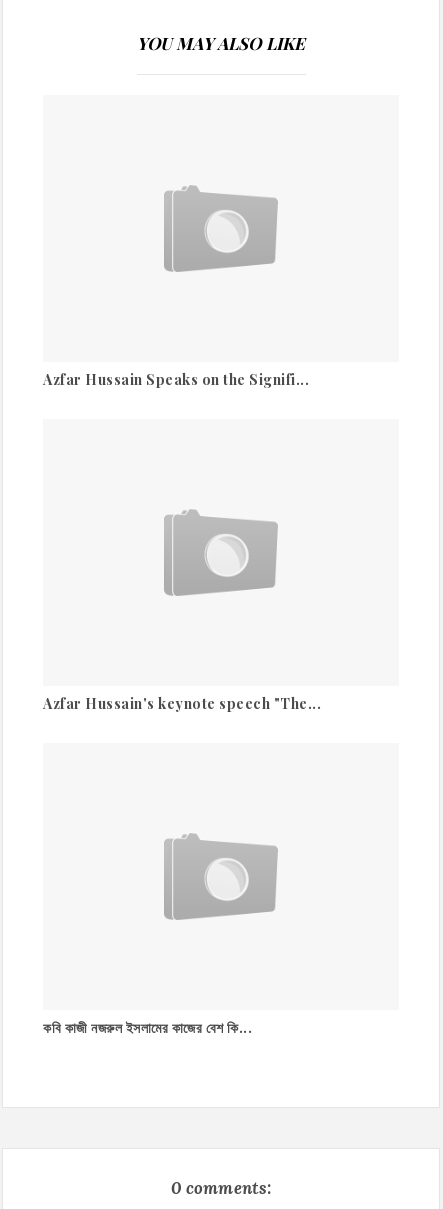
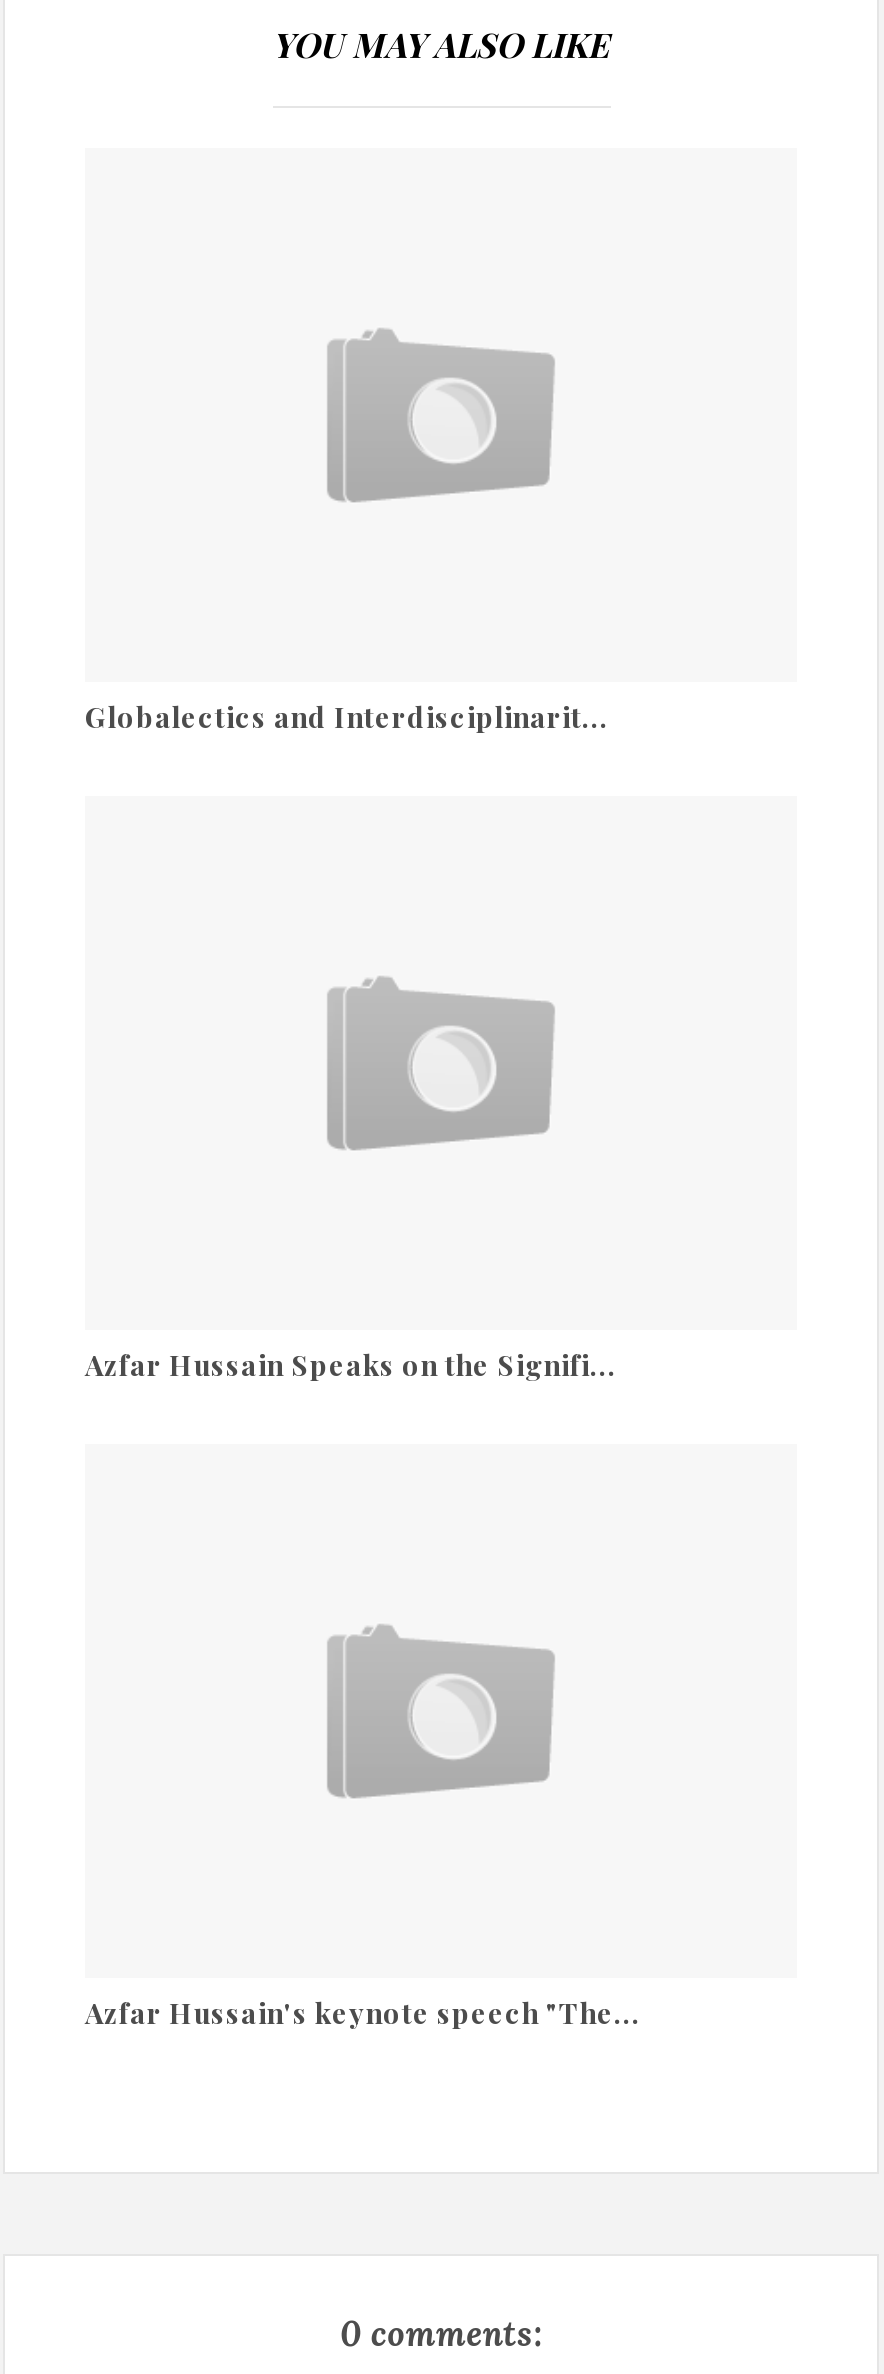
none -> [85,698,609,736] Globalectics and Interdisciplinarit...
moved [43,370,321,713] -> [85,1346,641,2032]: Azfar Hussain Speaks on the Signifi... | Azfar Hussain's keynote speech "The...
[43,1018,252,1037] কবি কাজী নজরুল ইসলামের কাজের বেশ কি... -> none

